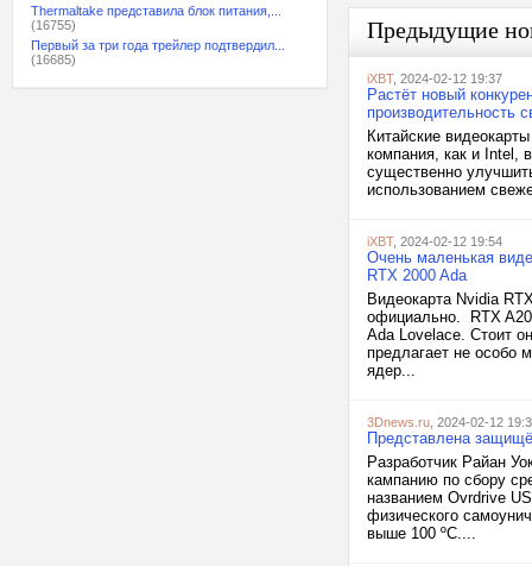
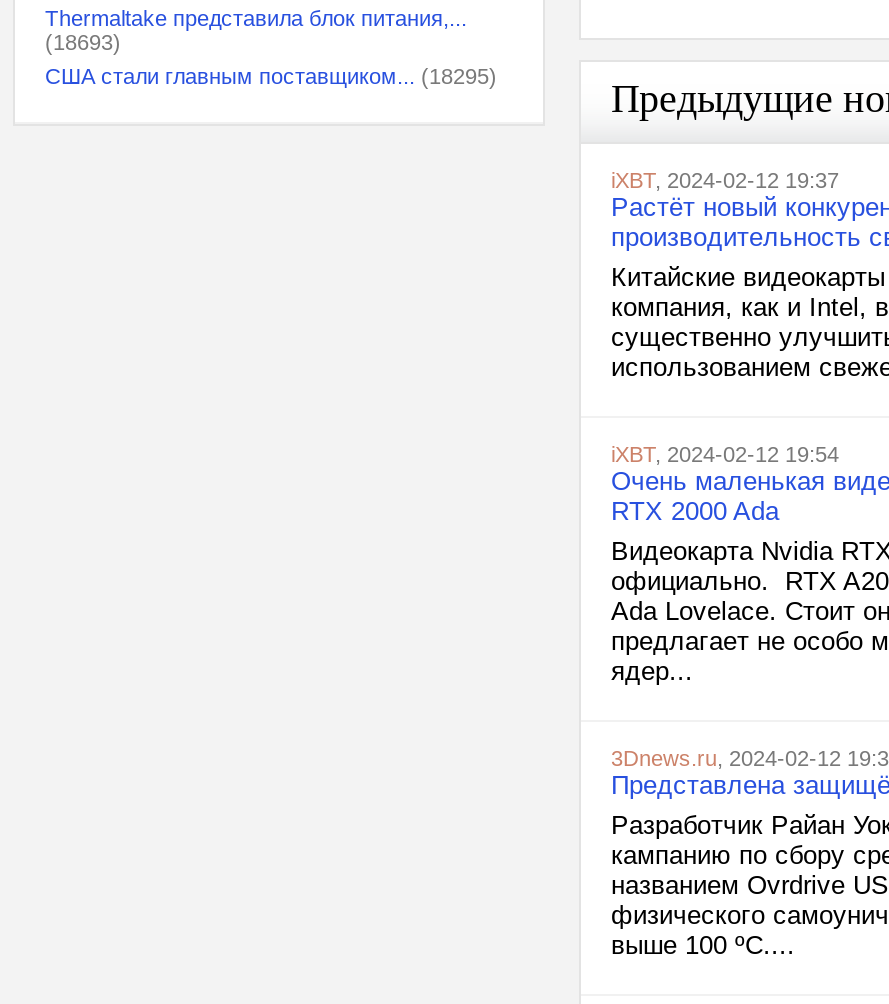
[31,18,285,67] (16755) | Первый за три года трейлер подтвердил... | (16685) -> [45,30,497,88] (18693) | США стали главным поставщиком... (18295)

